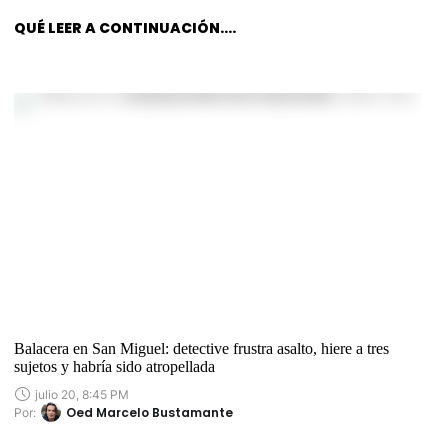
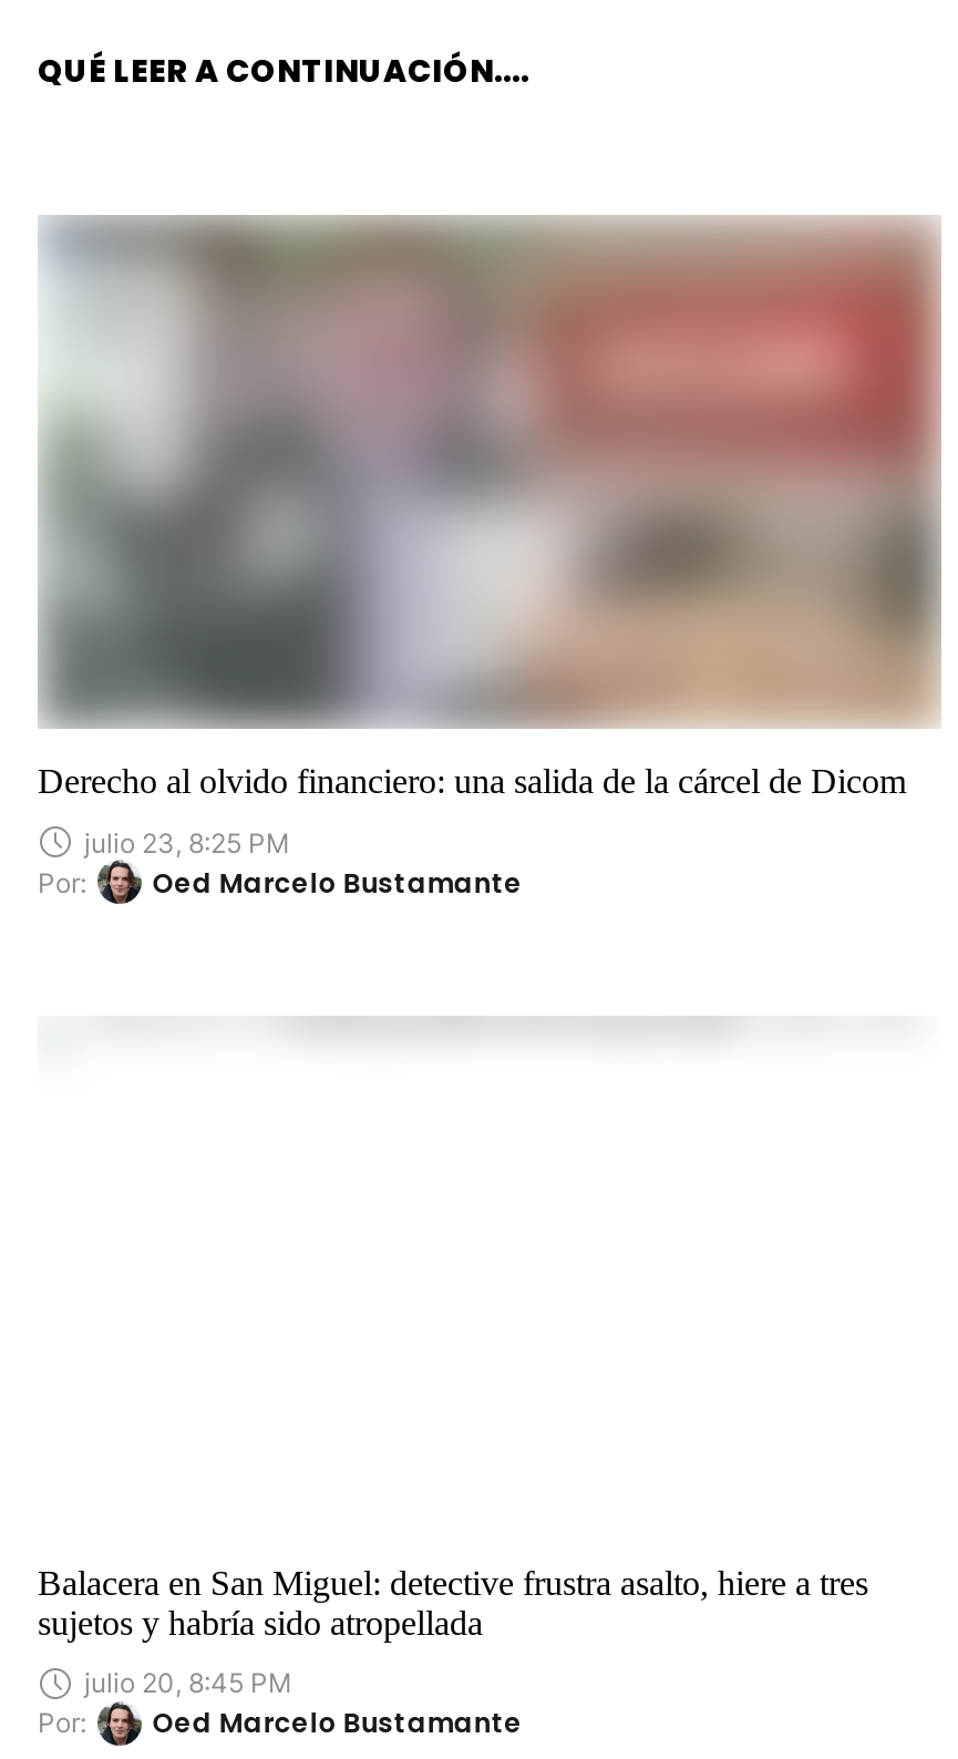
none -> [35,215,944,901] [image] | Derecho al olvido financiero: una salida de la cárcel de Dicom | julio 23, 8:25 PM | Por: | Oed Marcelo Bustamante

